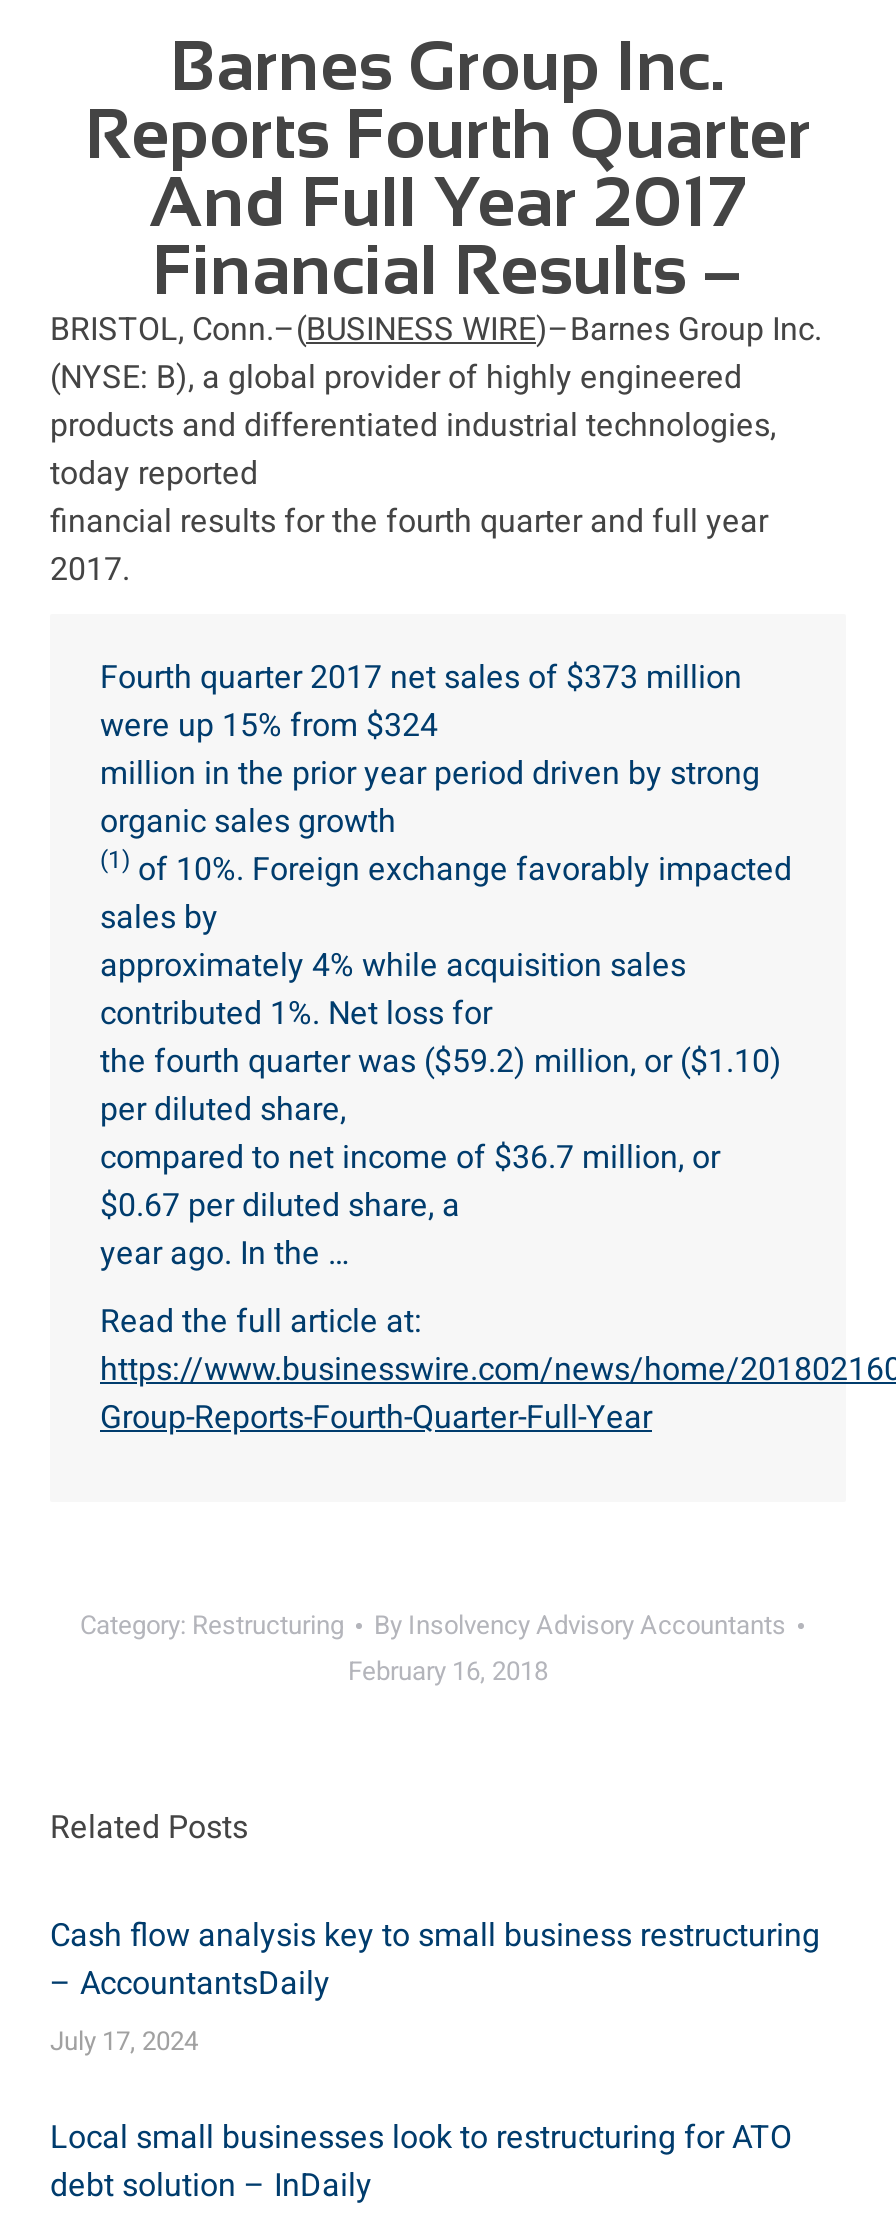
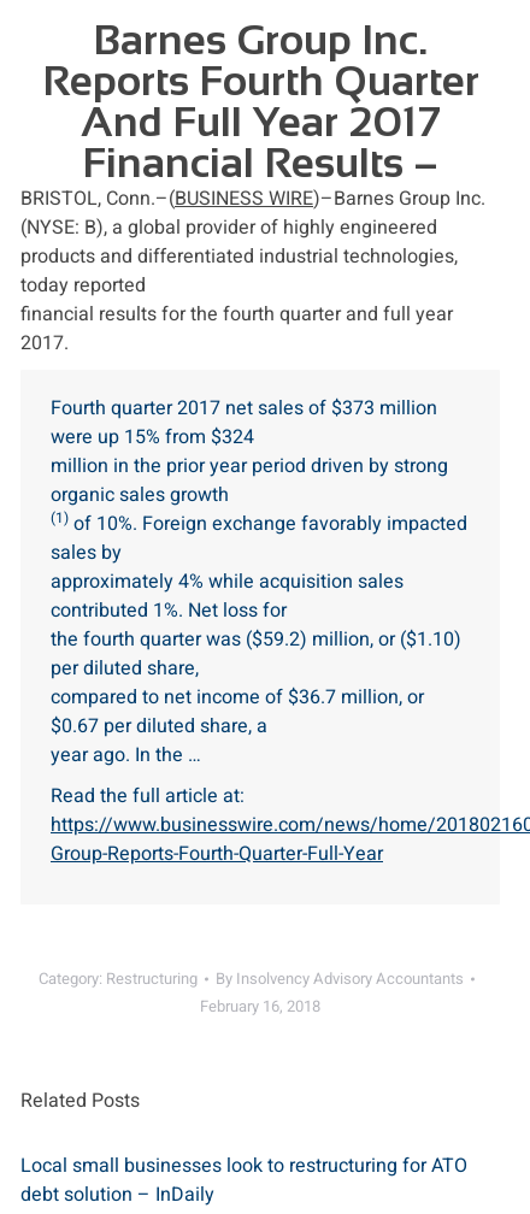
[50,1912,820,2060] Cash flow analysis key to small business restructuring | – AccountantsDaily | July 17, 2024 -> none

